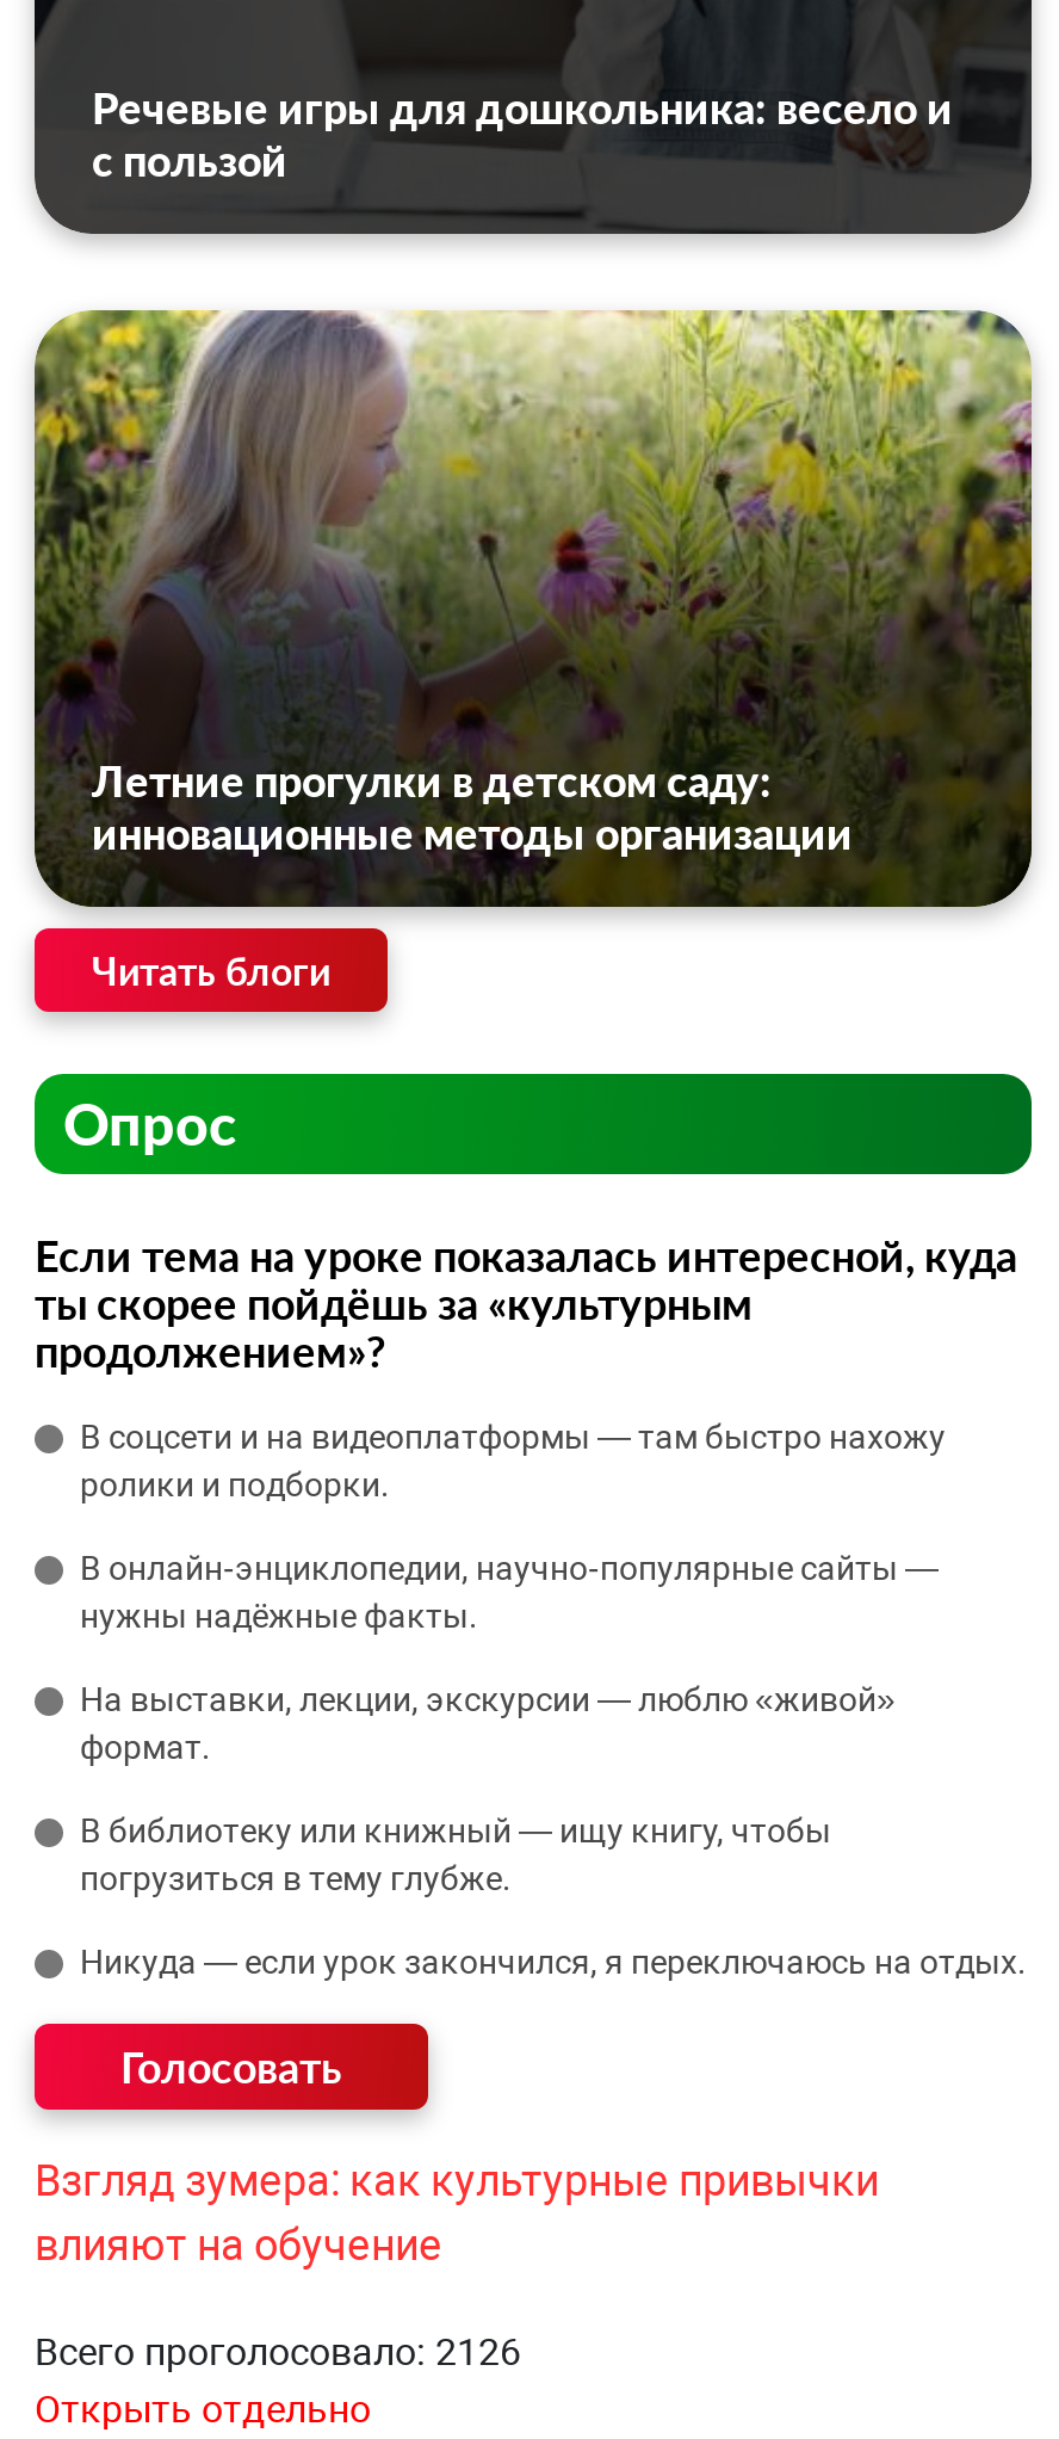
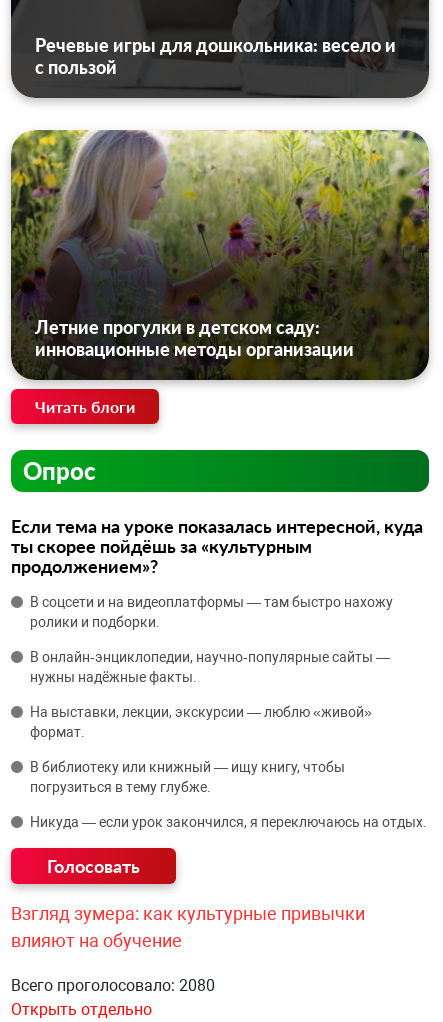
[35,2329,521,2375] Всего проголосовало: 2126 -> [11,976,215,995] Всего проголосовало: 2080

